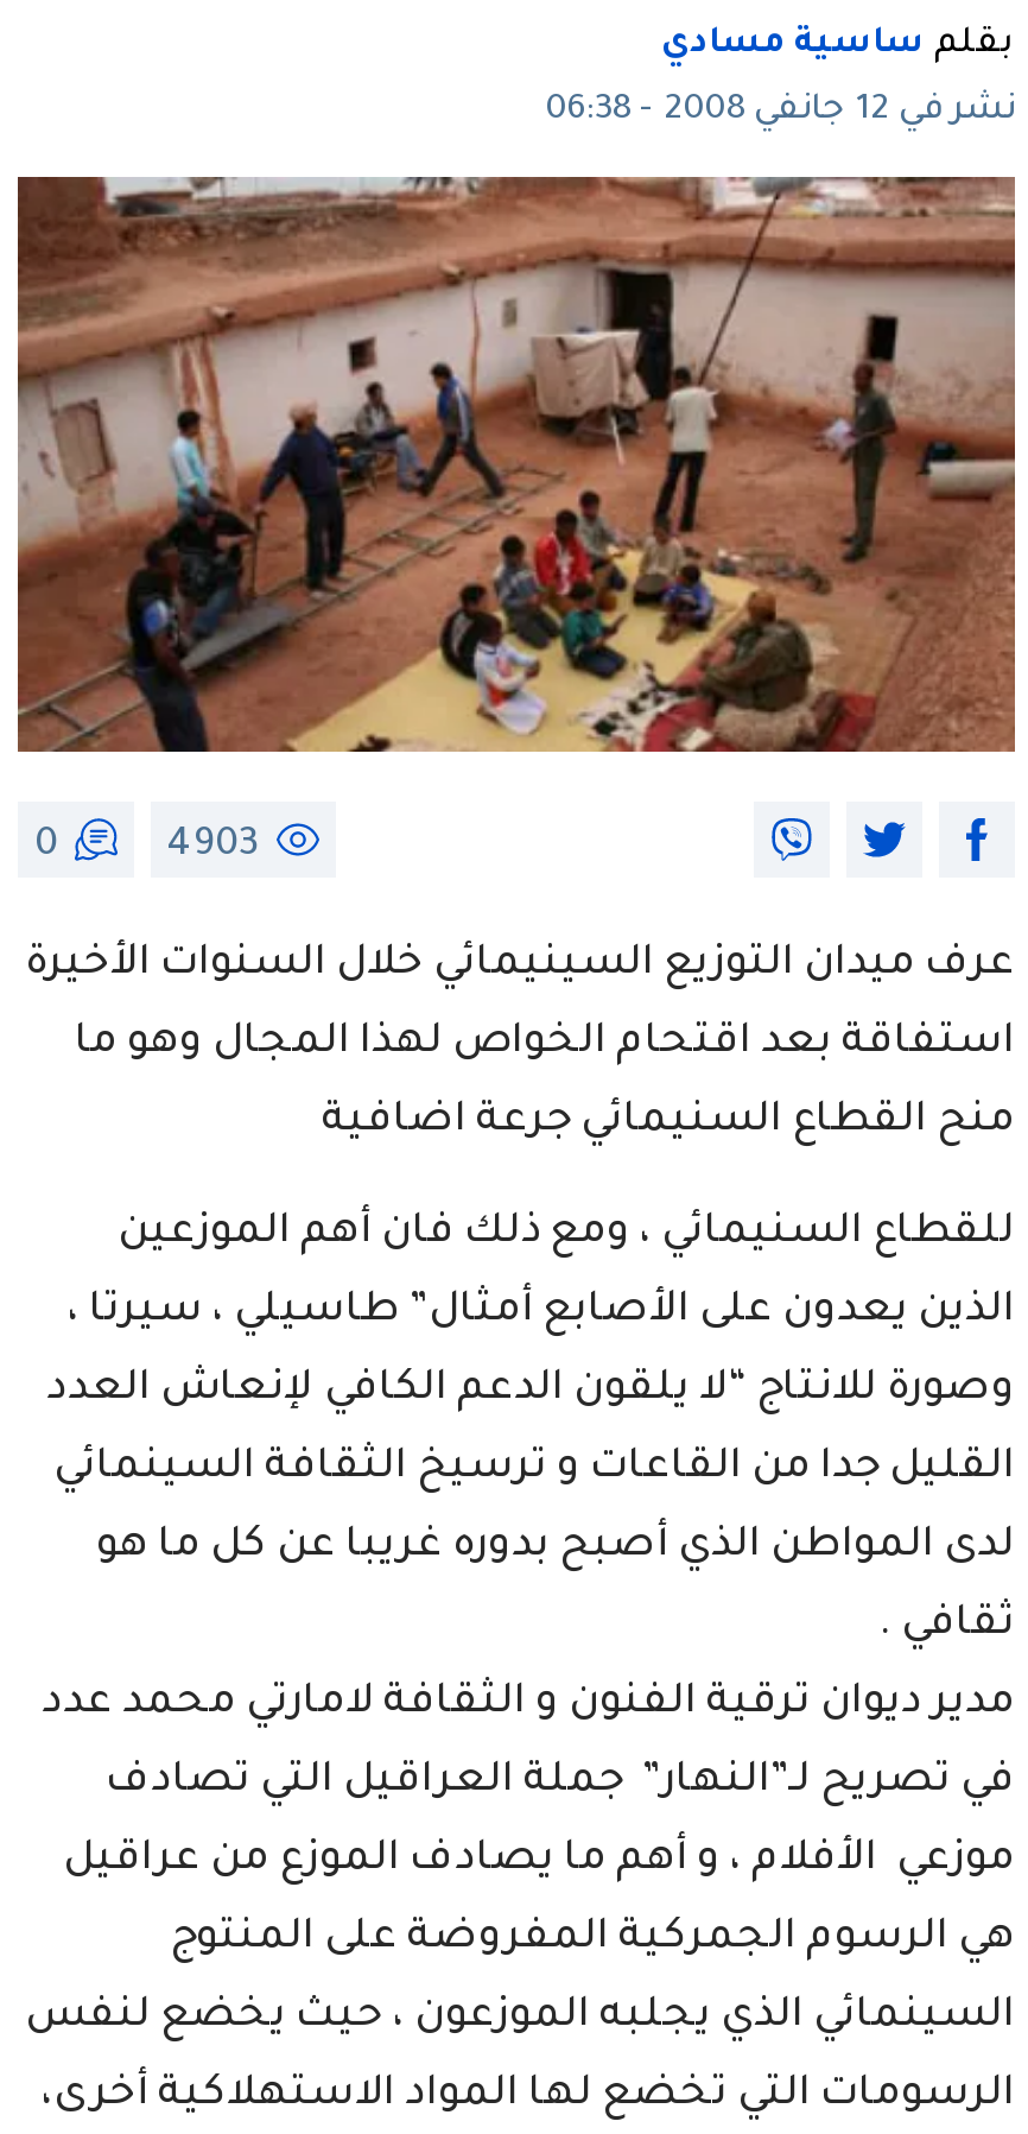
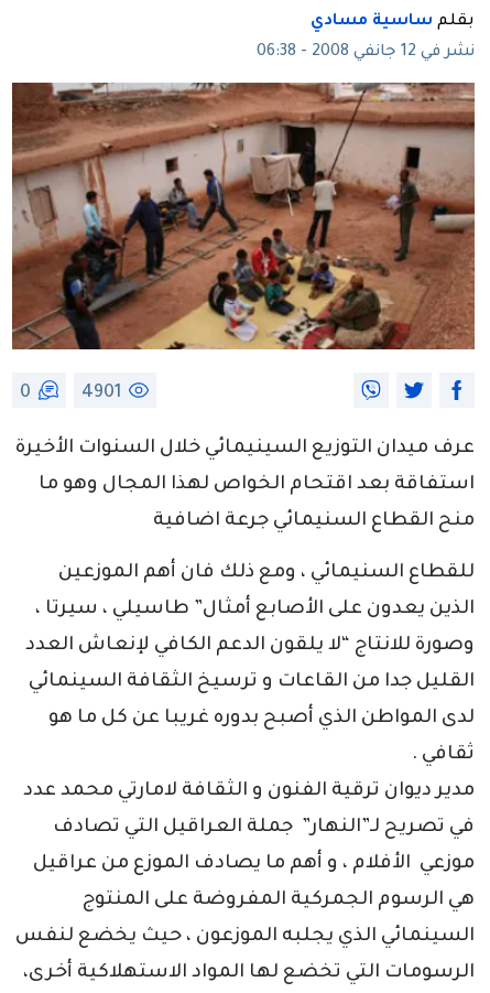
[167,824,260,867] 4903 -> [81,383,121,403] 4901

